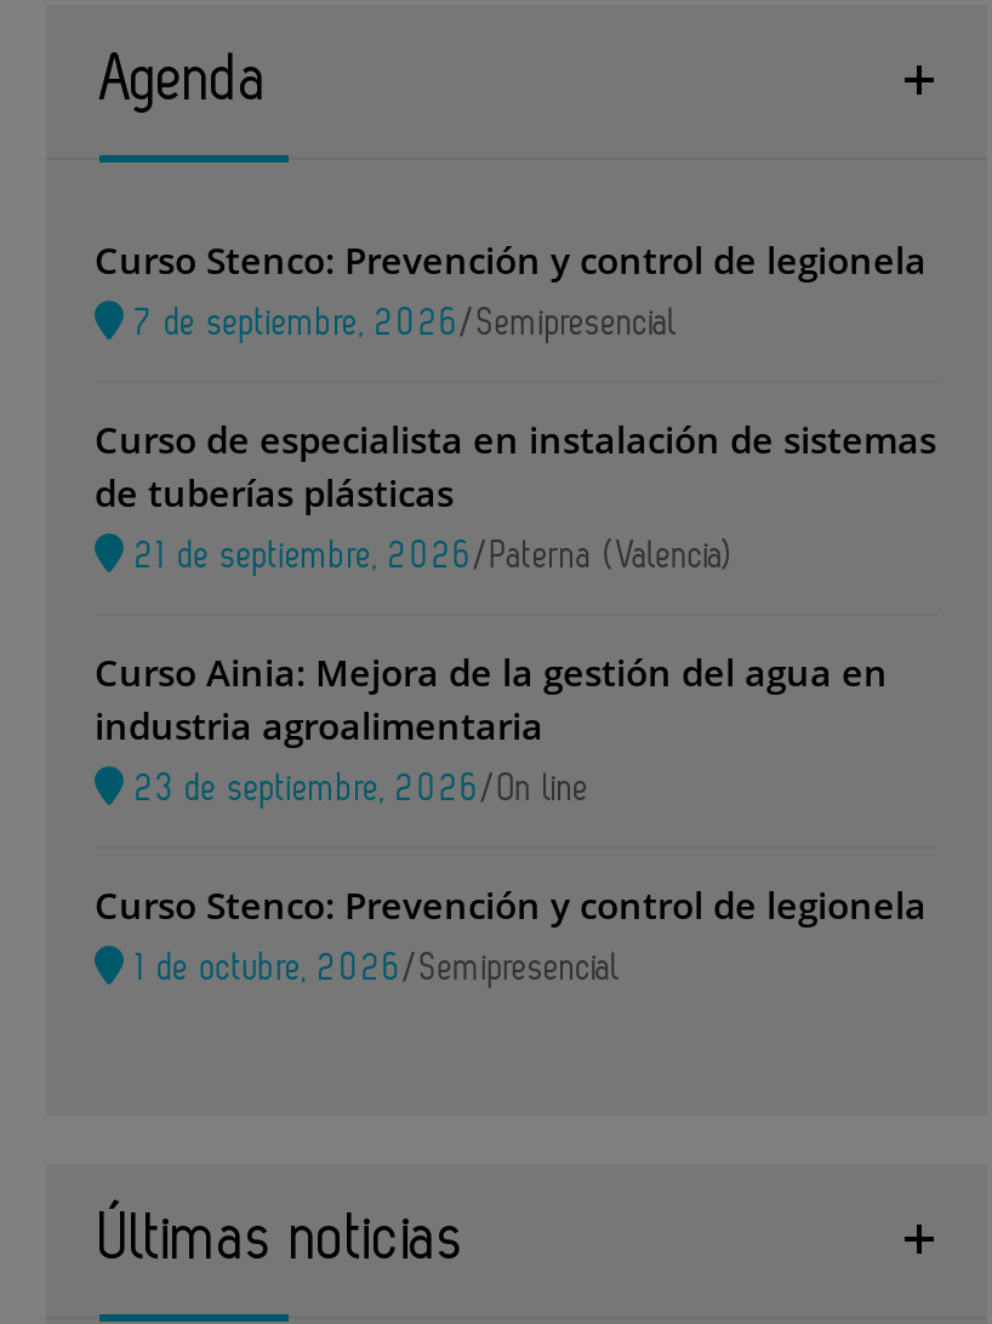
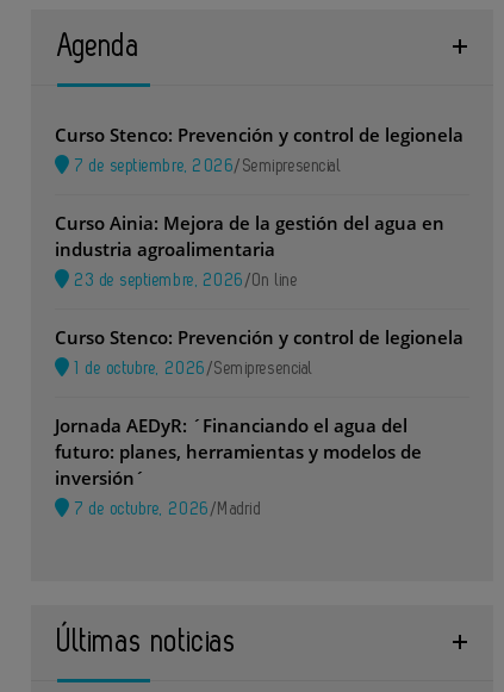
[95,414,936,574] Curso de especialista en instalación de sistemas | de tuberías plásticas | 21 de septiembre, 2026/Paterna (Valencia) -> none
moved [95,646,927,986] -> [55,210,463,377]: Curso Ainia: Mejora de la gestión del agua en | industria agroalimentaria | Curso Stenco: Prevención y control de legionela | 1 de octubre, 2026 /Semipresencial
none -> [55,413,422,518] Jornada AEDyR: ´Financiando el agua del | futuro: planes, herramientas y modelos de | inversión´ | 7 de octubre, 2026 /Madrid

